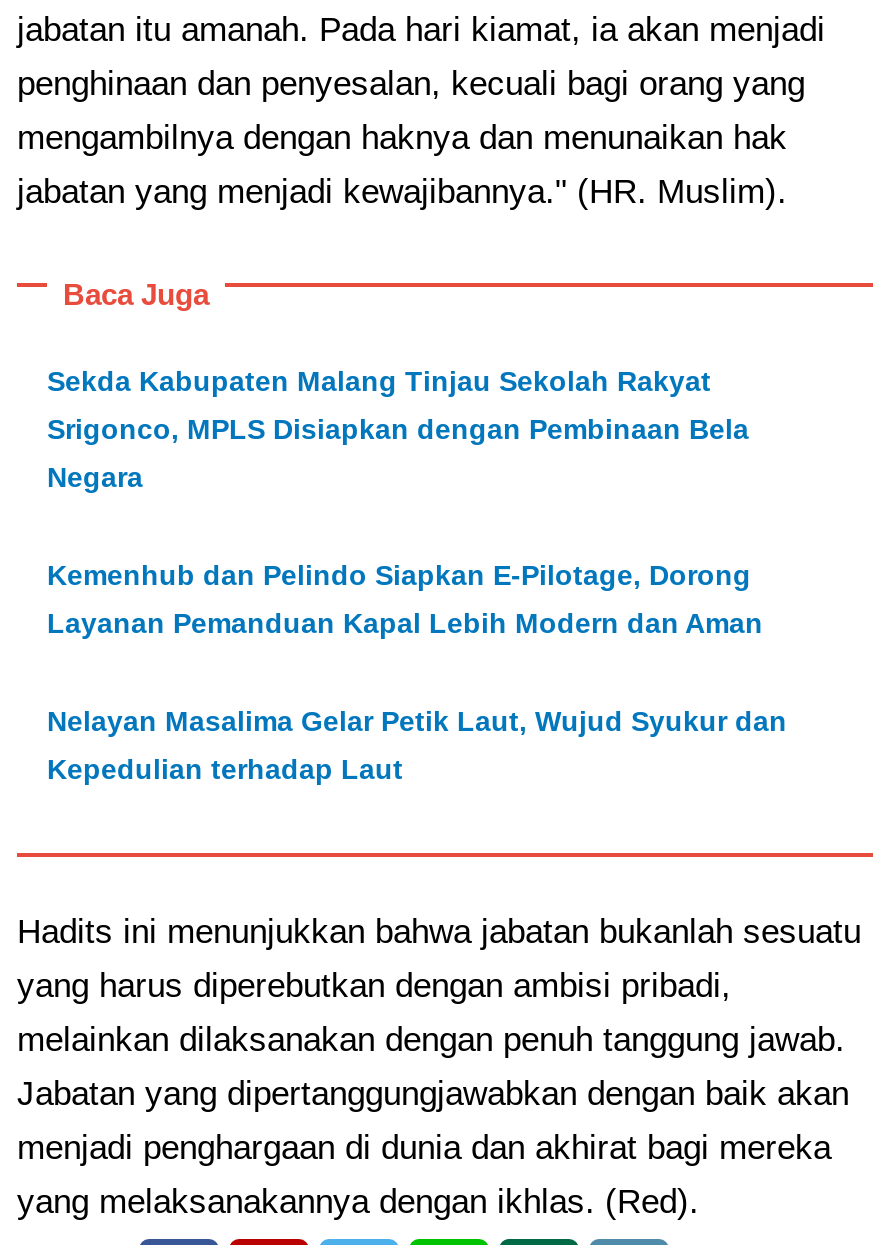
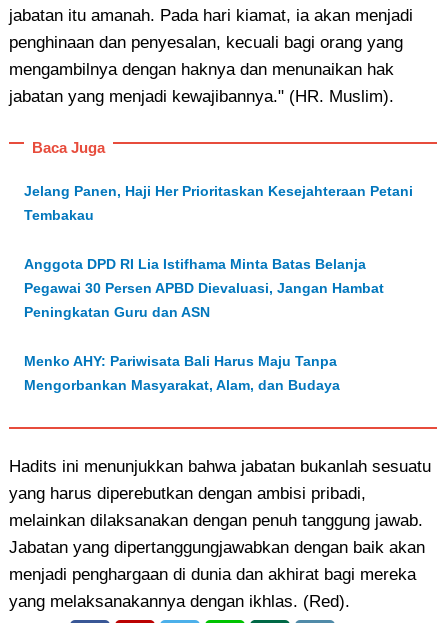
[47,365,711,397] Sekda Kabupaten Malang Tinjau Sekolah Rakyat -> [24,183,413,199] Jelang Panen, Haji Her Prioritaskan Kesejahteraan Petani
[47,413,749,445] Srigonco, MPLS Disiapkan dengan Pembinaan Bela -> [24,207,94,223] Tembakau
[47,461,143,493] Negara -> [24,256,366,272] Anggota DPD RI Lia Istifhama Minta Batas Belanja
[47,559,751,591] Kemenhub dan Pelindo Siapkan E-Pilotage, Dorong -> [24,280,384,296] Pegawai 30 Persen APBD Dievaluasi, Jangan Hambat
[47,607,763,639] Layanan Pemanduan Kapal Lebih Modern dan Aman -> [24,304,210,320] Peningkatan Guru dan ASN
[47,705,787,737] Nelayan Masalima Gelar Petik Laut, Wujud Syukur dan -> [24,353,337,369] Menko AHY: Pariwisata Bali Harus Maju Tanpa
[47,753,403,785] Kepedulian terhadap Laut -> [24,377,340,393] Mengorbankan Masyarakat, Alam, dan Budaya

